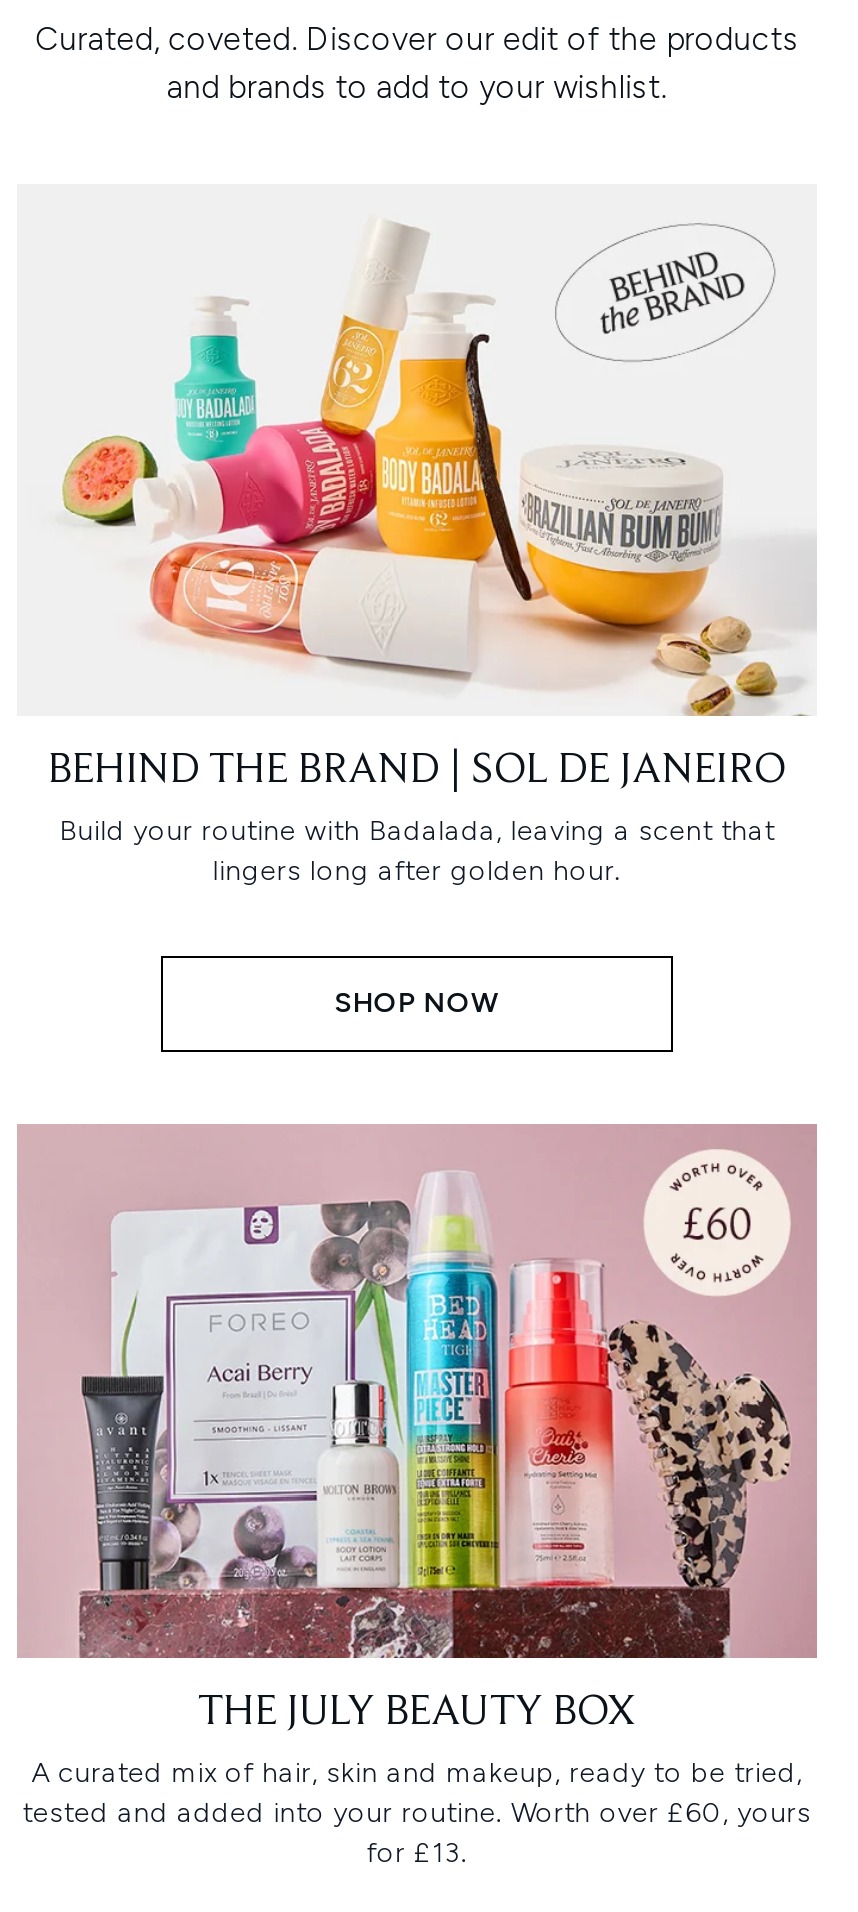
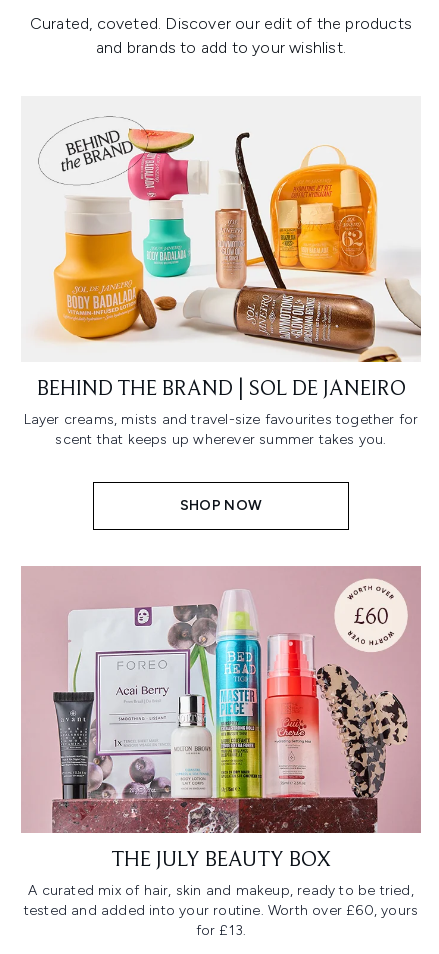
[61,222,817,718] [image] -> [38,116,422,363] [image]
[59,814,775,888] Build your routine with Badalada, leaving a scent that | lingers long after golden hour. -> [24,411,418,448] Layer creams, mists and travel-size favourites together for | scent that keeps up wherever summer takes you.

